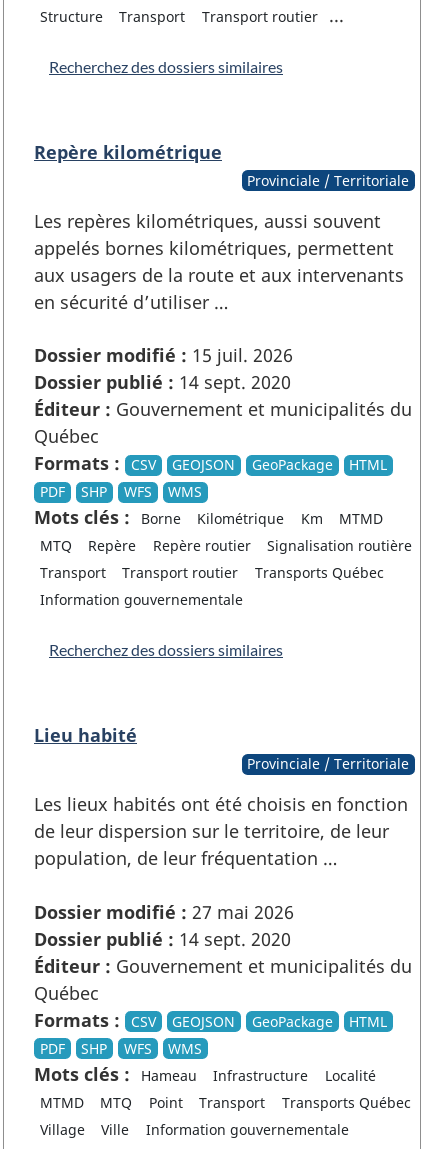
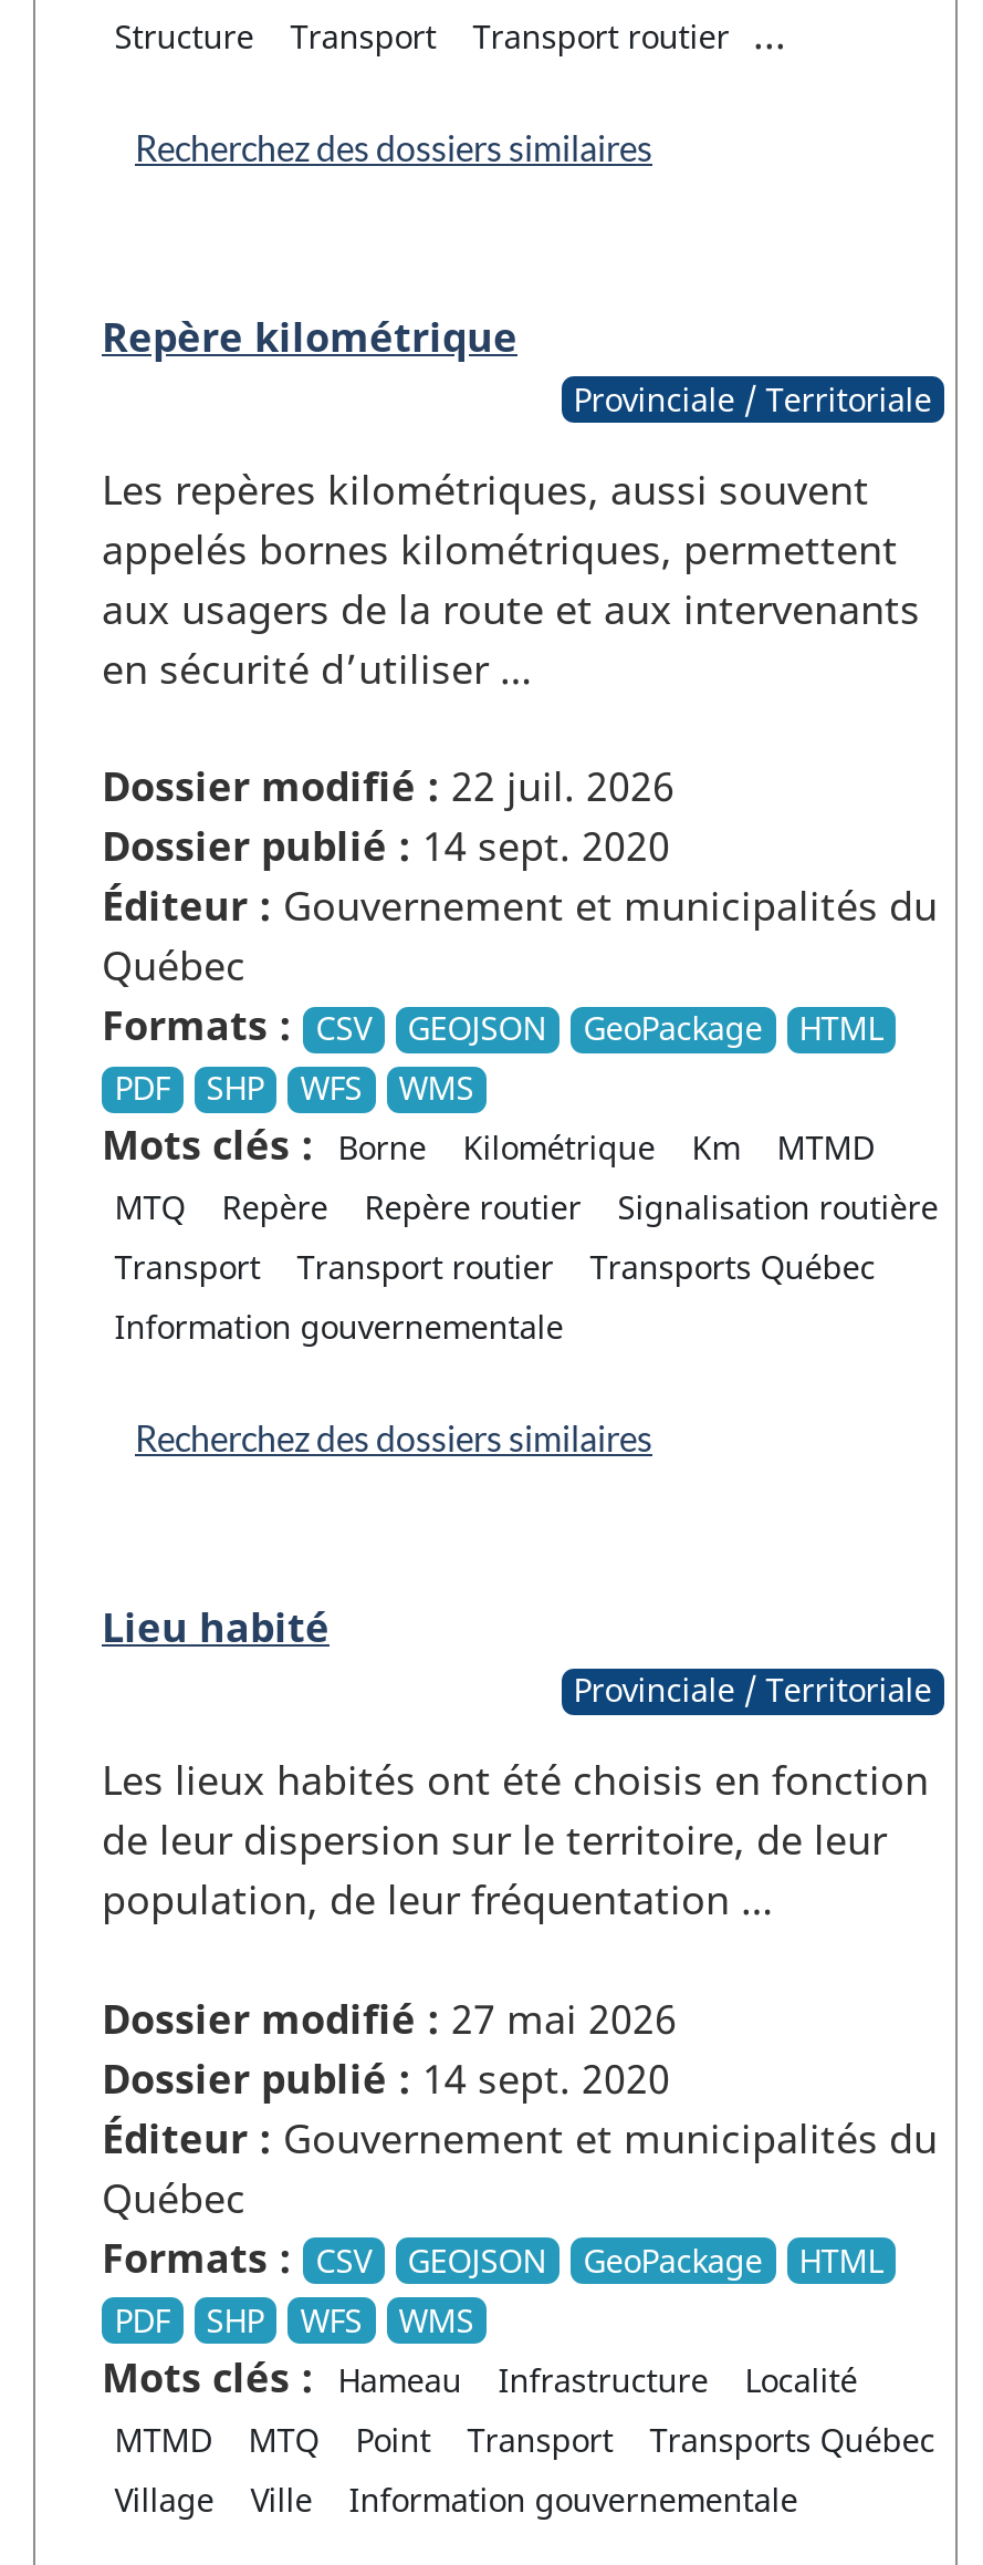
[34,343,293,367] Dossier modifié : 15 juil. 2026 -> [102,760,674,813] Dossier modifié : 22 juil. 2026

